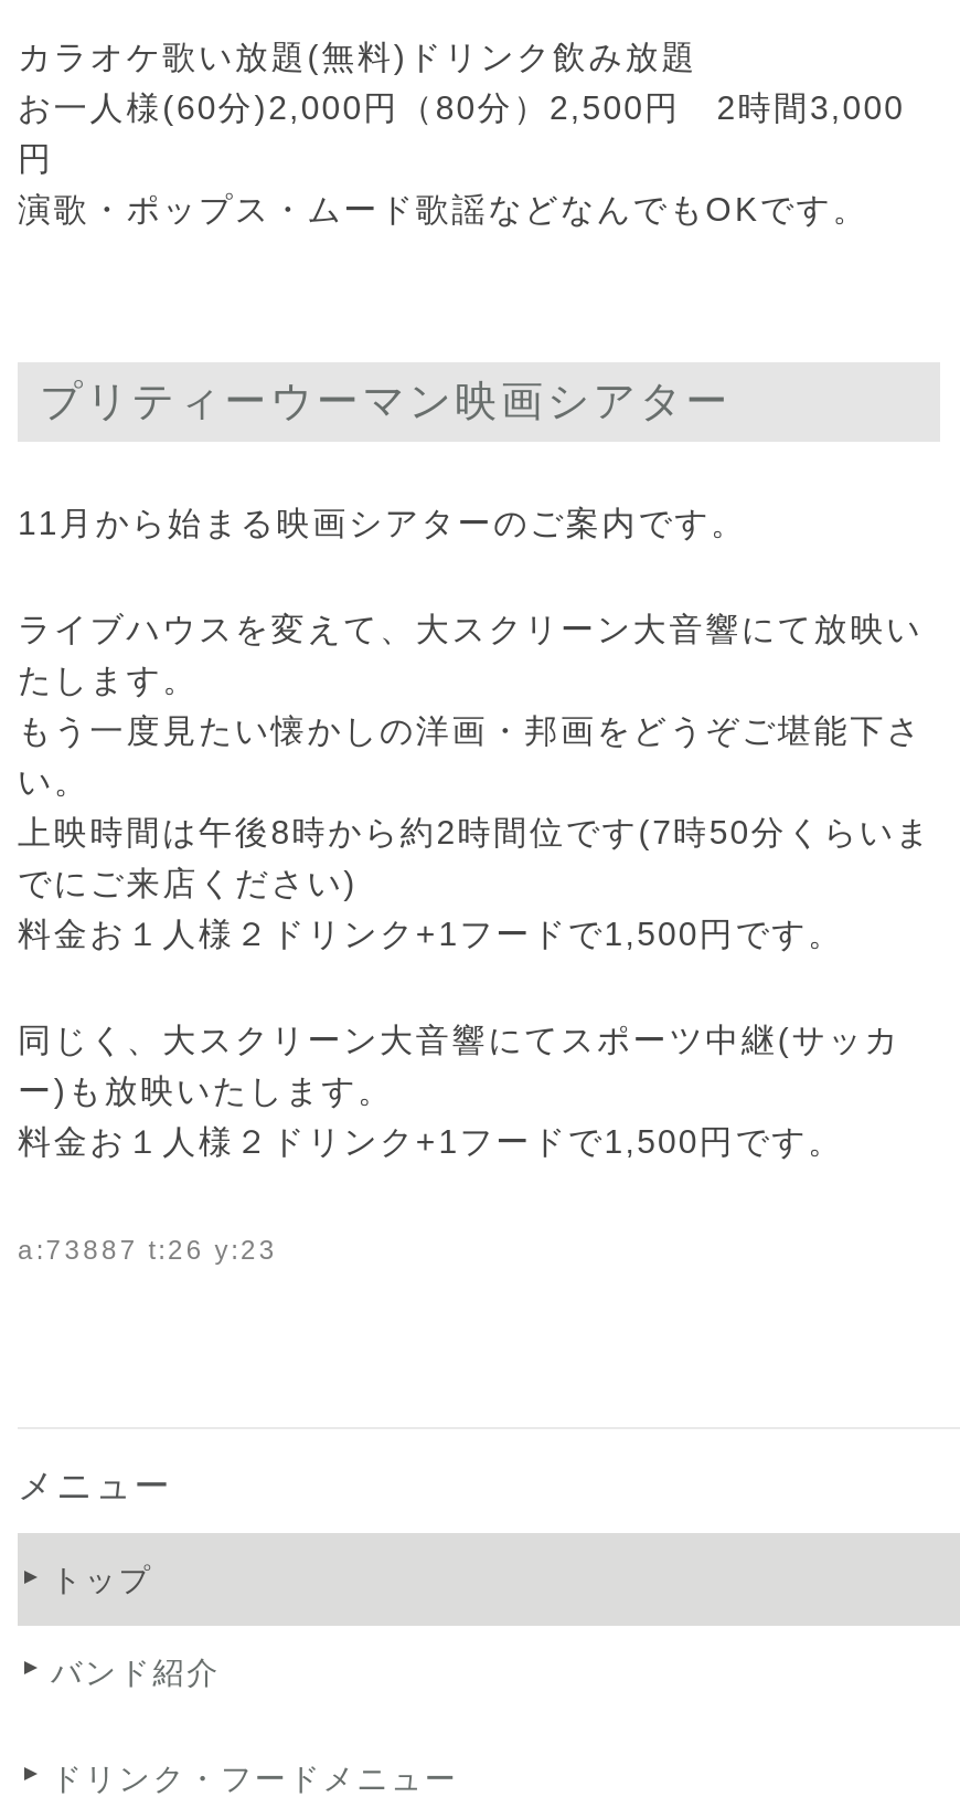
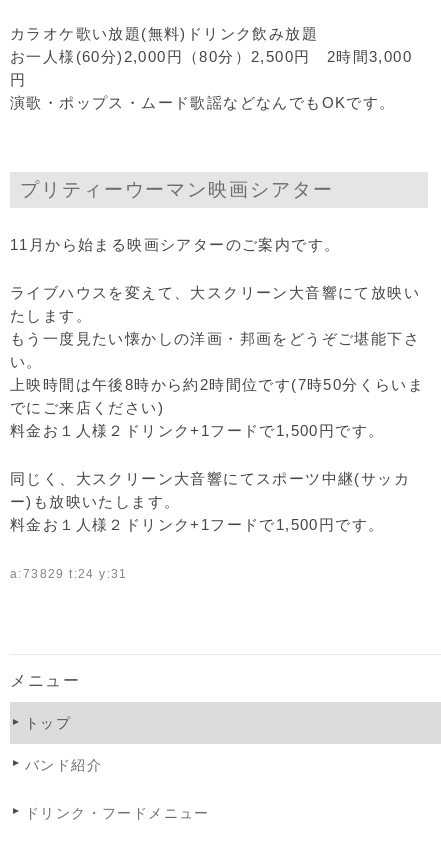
[18,1236,278,1267] a:73887 t:26 y:23 -> [10,567,128,581] a:73829 t:24 y:31

